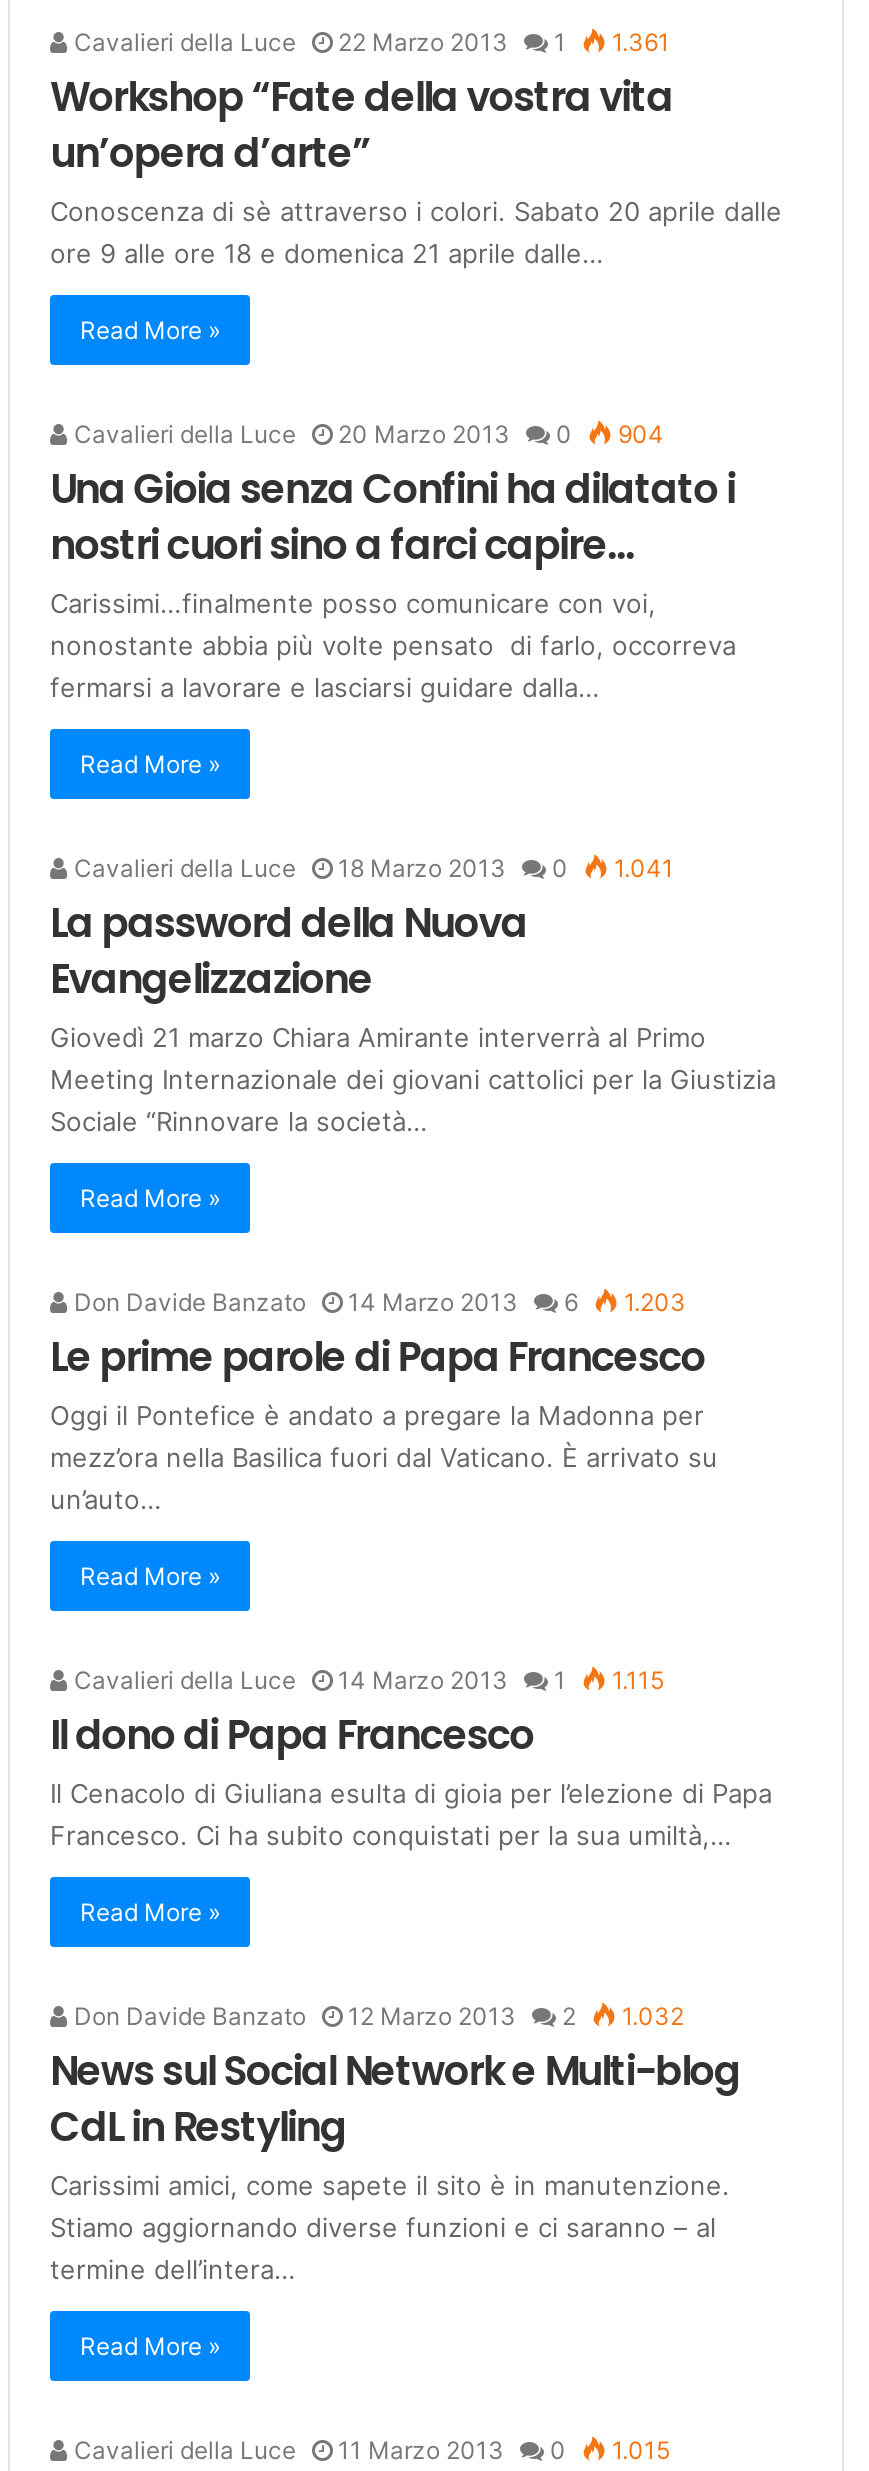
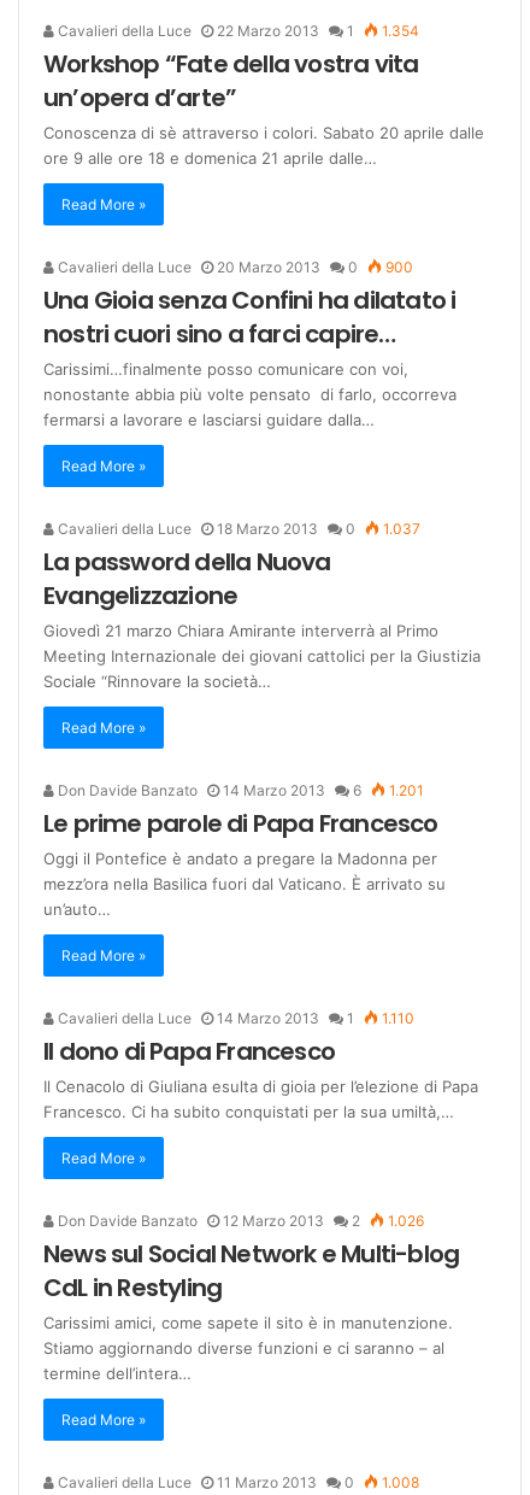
[68,27,670,57] Cavalieri della Luce 22 Marzo 2013 1 1.361 -> [54,22,419,40] Cavalieri della Luce 22 Marzo 2013 1 1.354
[68,419,664,449] Cavalieri della Luce 20 Marzo 2013 0 904 -> [54,258,413,276] Cavalieri della Luce 20 Marzo 2013 0 900
[68,853,674,883] Cavalieri della Luce 18 Marzo 2013 0 1.041 -> [54,520,420,538] Cavalieri della Luce 18 Marzo 2013 0 1.037
[68,1287,686,1317] Don Davide Banzato 14 Marzo 2013 6 1.203 -> [54,781,424,799] Don Davide Banzato 14 Marzo 2013 6 1.201
[68,1665,664,1695] Cavalieri della Luce 14 Marzo 2013 1 1.115 -> [54,1009,414,1027] Cavalieri della Luce 14 Marzo 2013 1 1.110
[68,2001,684,2031] Don Davide Banzato 12 Marzo 2013 2 1.032 -> [54,1212,424,1230] Don Davide Banzato 12 Marzo 2013 2 1.026
[68,2435,670,2465] Cavalieri della Luce 11 Marzo 2013 0 1.015 -> [54,1473,419,1491] Cavalieri della Luce 11 Marzo 2013 0 1.008

